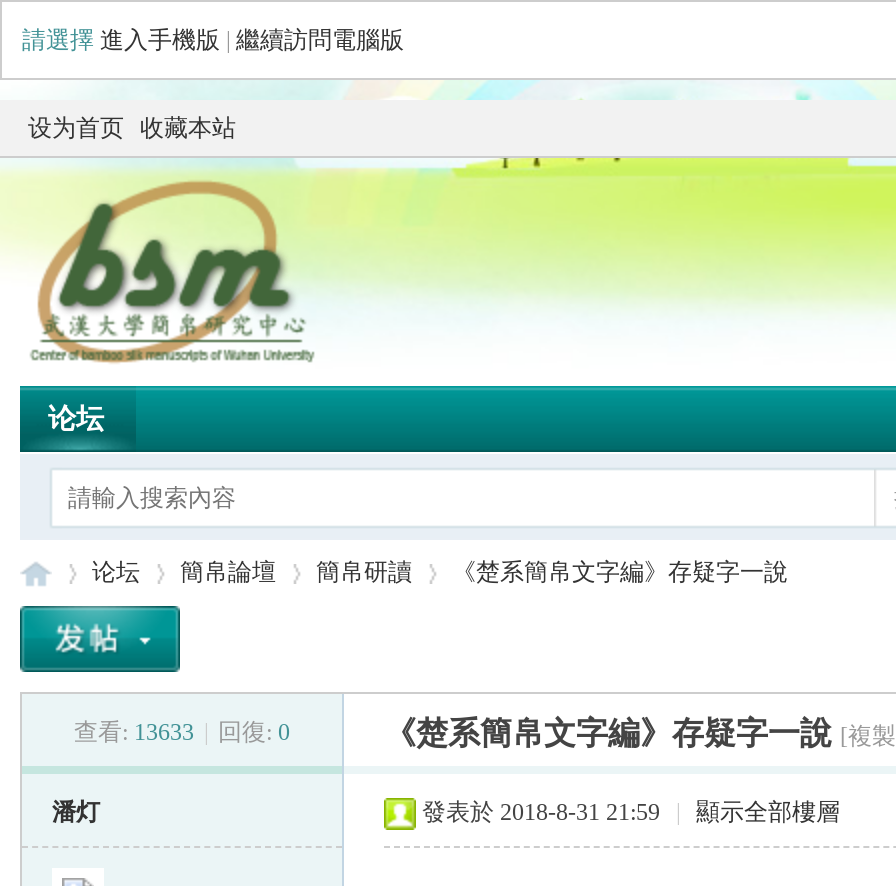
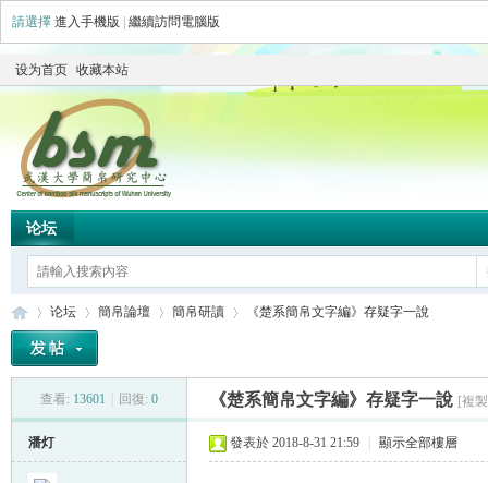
[74,718,194,746] 查看: 13633 -> [40,391,106,407] 查看: 13601

